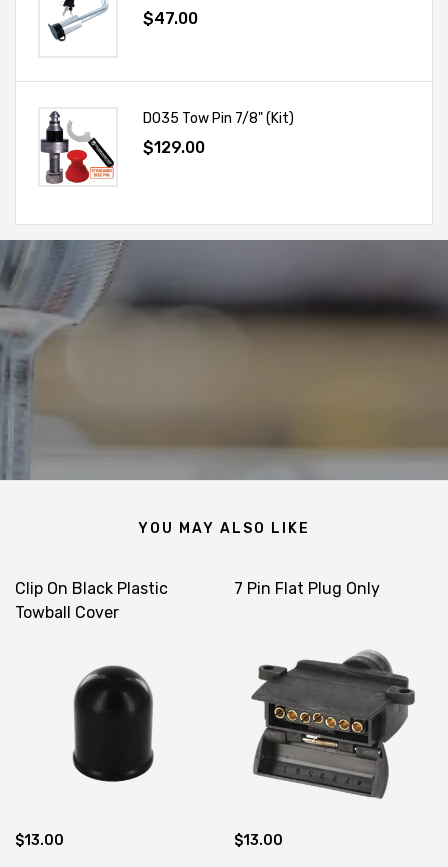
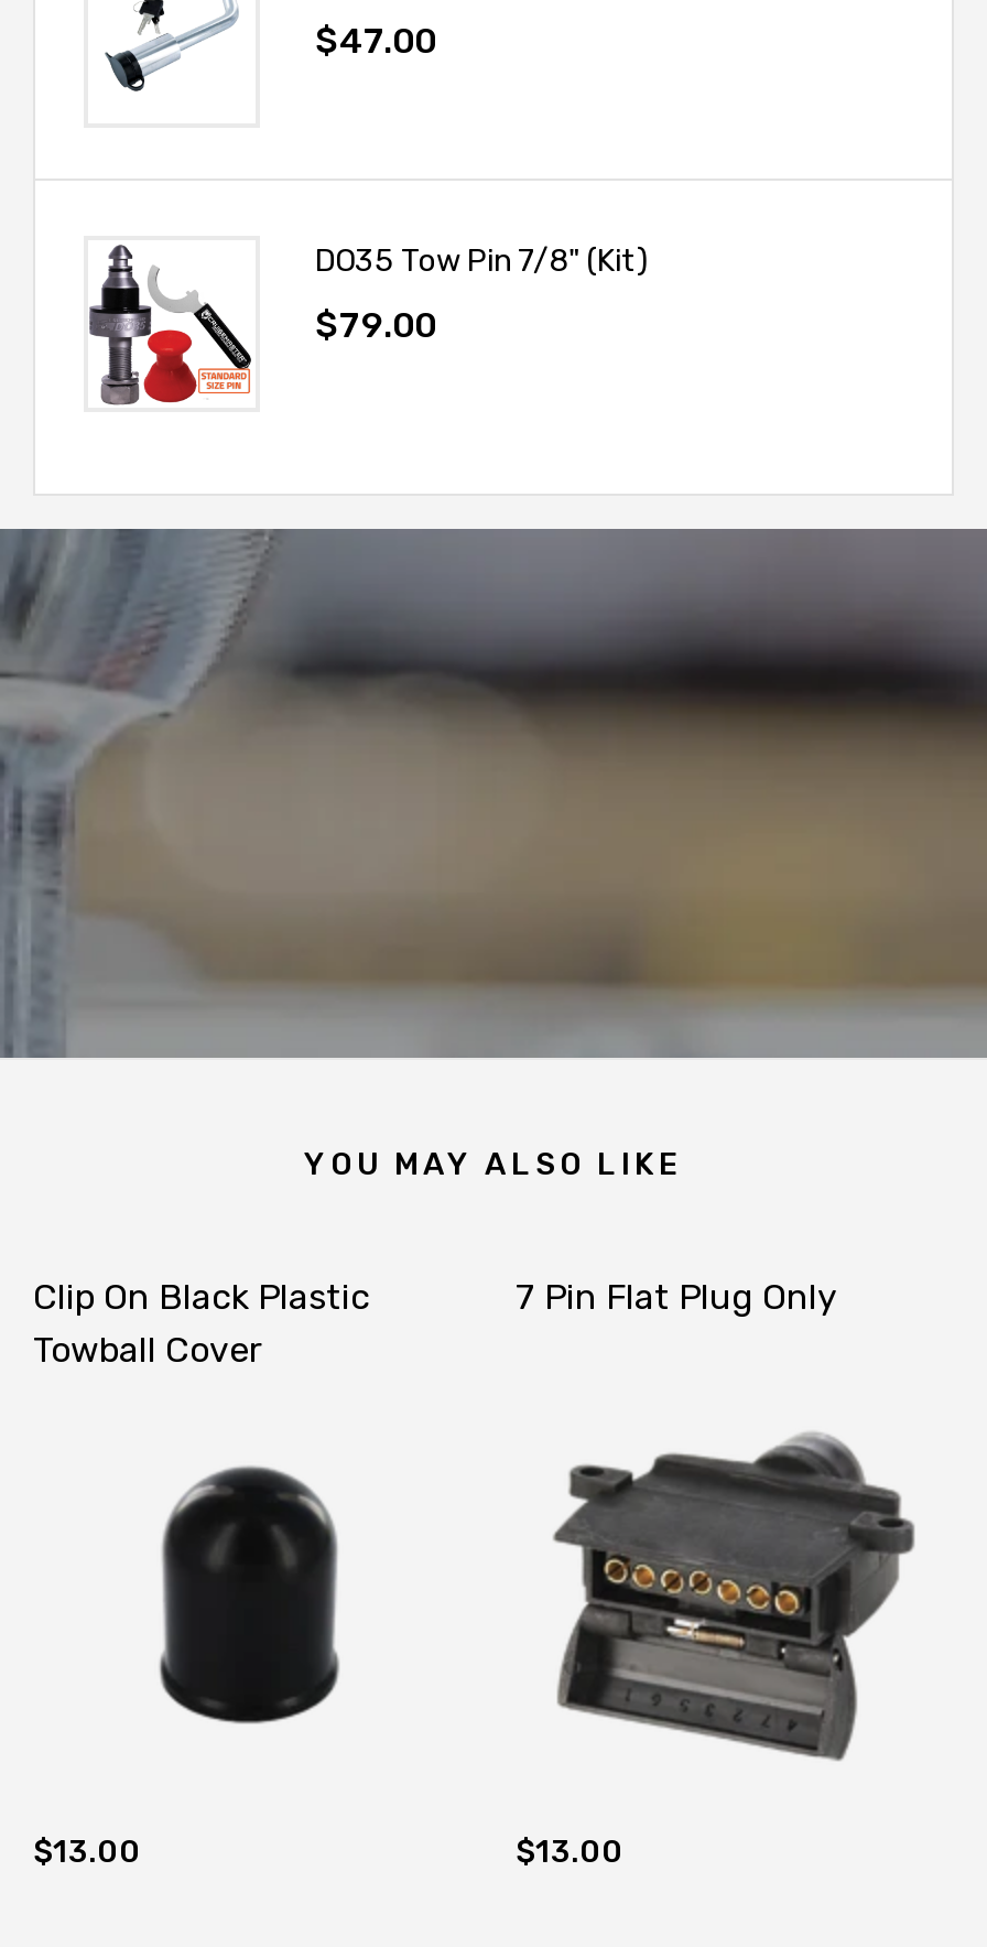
[143,138,205,157] $129.00 -> [315,303,436,345] $79.00

